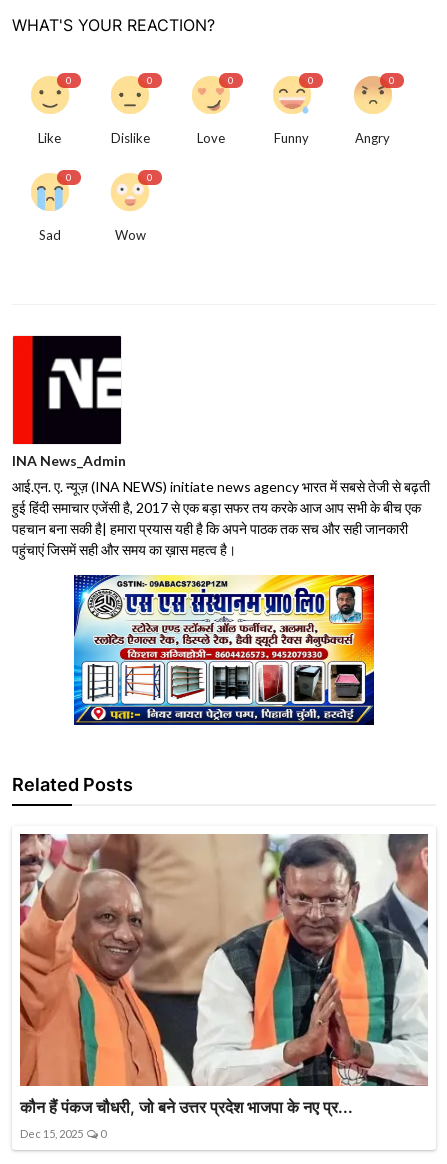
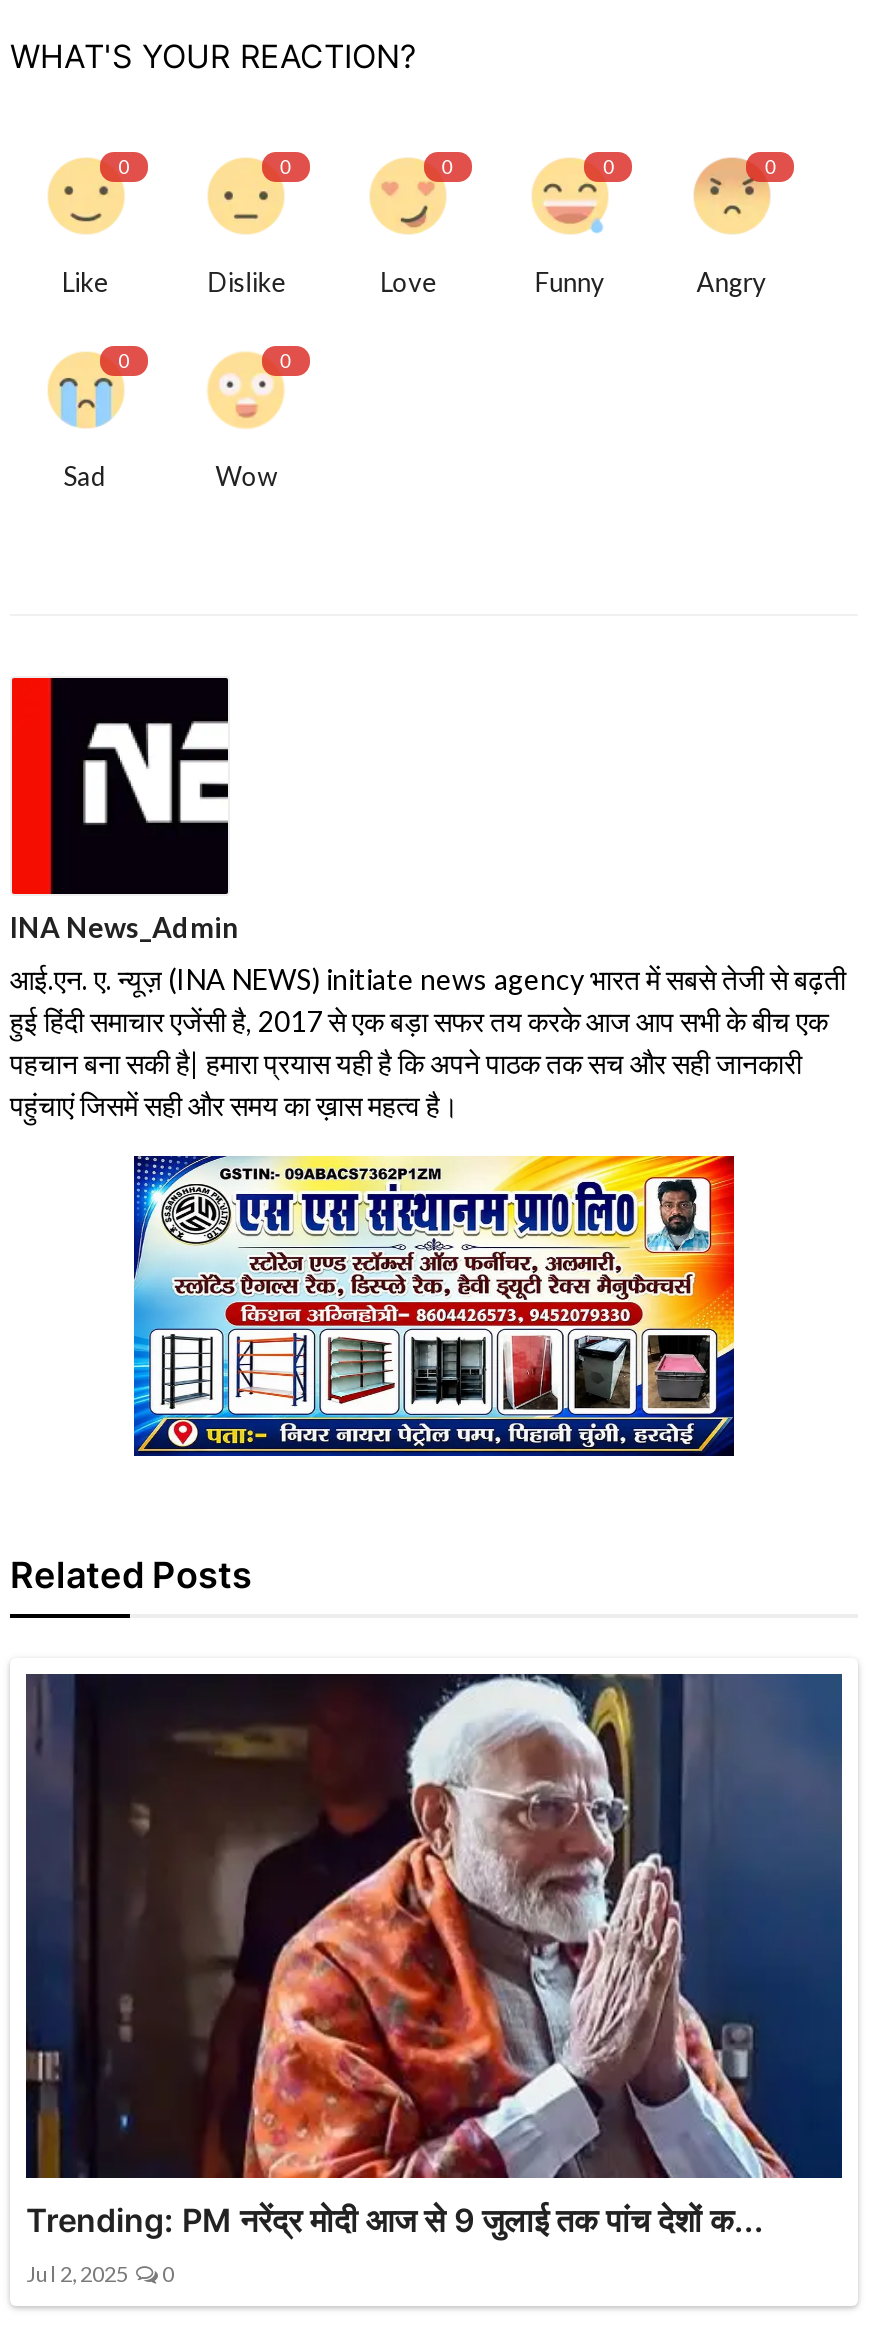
[19,833,429,1117] [image] | कौन हैं पंकज चौधरी, जो बने उत्तर प्रदेश भाजपा के नए प्र... -> [24,1672,844,2241] [image] | Trending: PM नरेंद्र मोदी आज से 9 जुलाई तक पांच देशों क...
[20,1127,83,1140] Dec 15, 2025 -> [26,2261,128,2287] Jul 2, 2025

